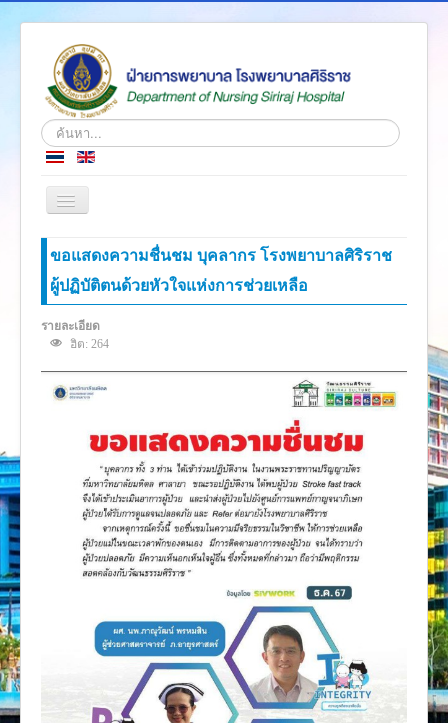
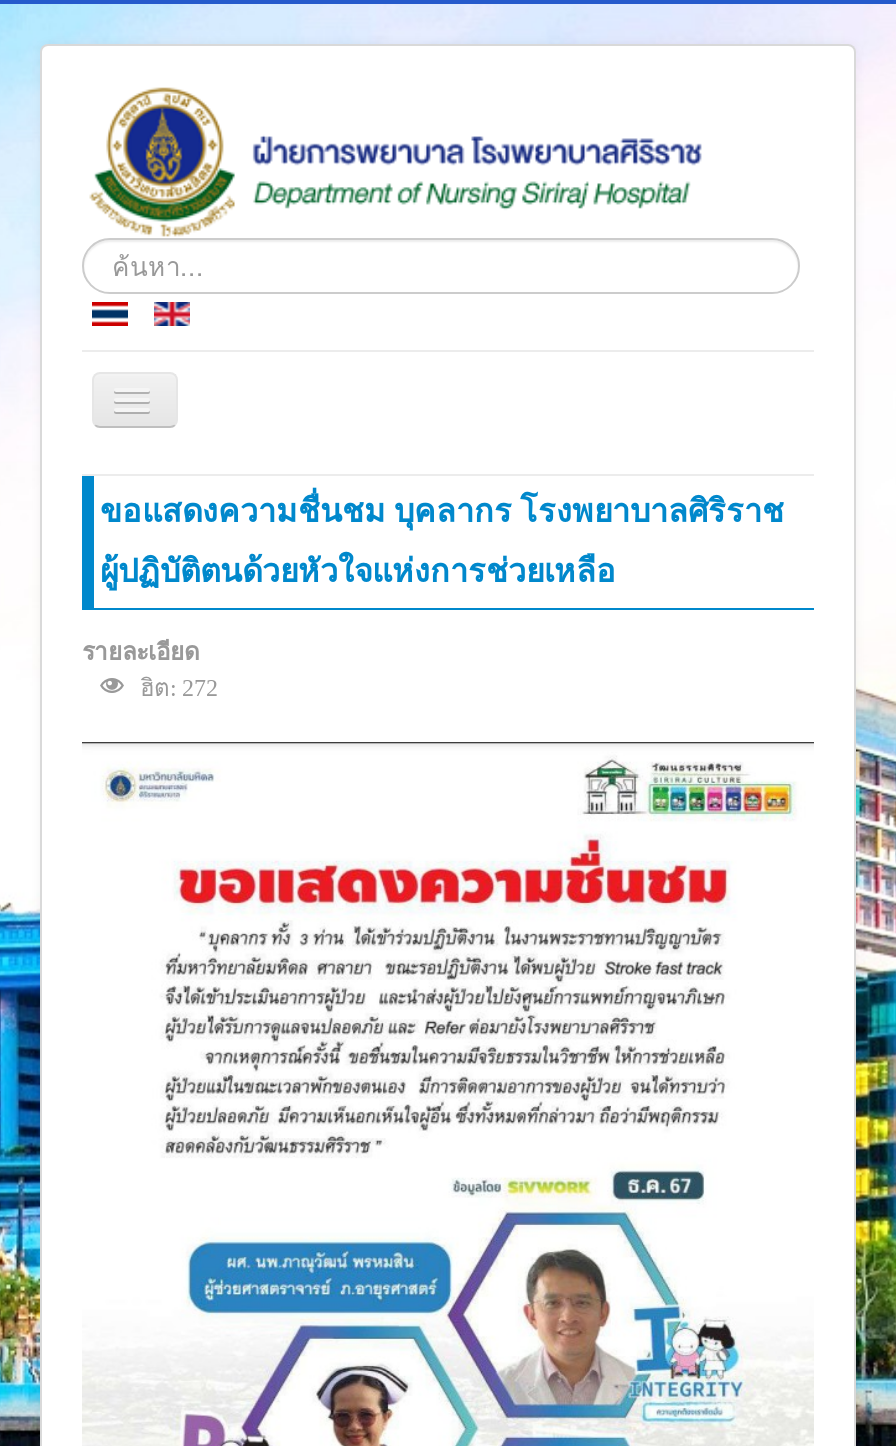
[70,337,109,351] ฮิต: 264 -> [140,674,218,702] ฮิต: 272

